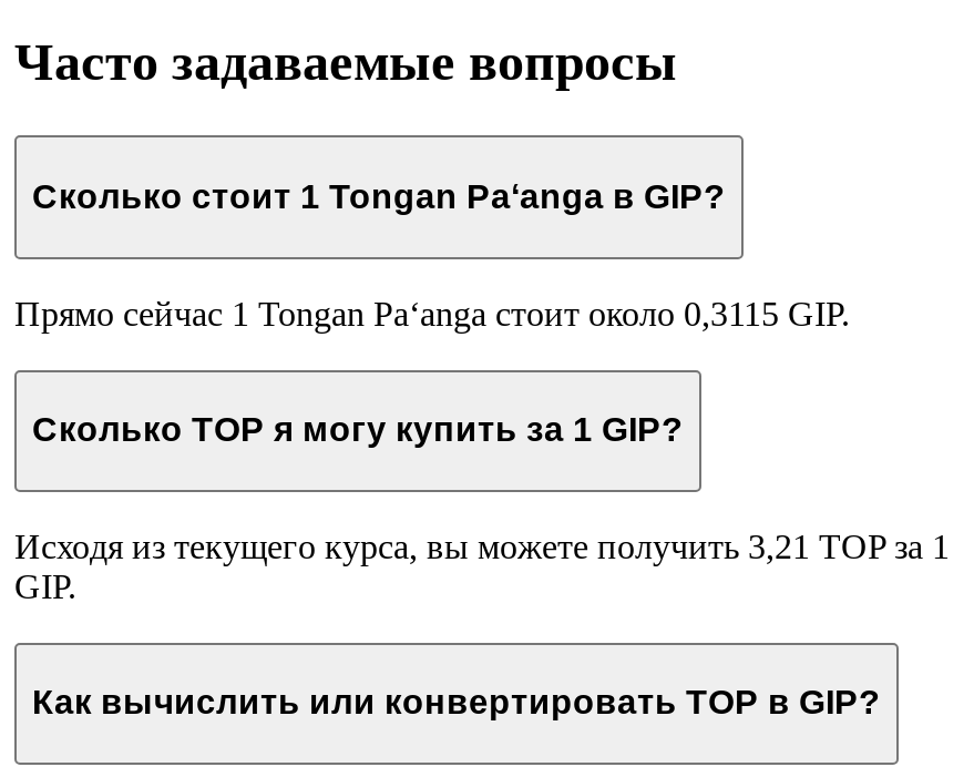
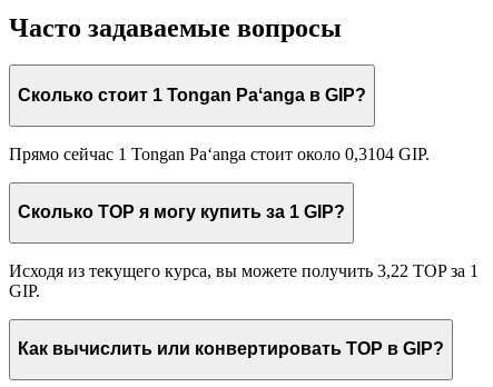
[14,294,850,332] Прямо сейчас 1 Tongan Paʻanga стоит около 0,3115 GIP. -> [9,144,430,163] Прямо сейчас 1 Tongan Paʻanga стоит около 0,3104 GIP.
[14,527,950,565] Исходя из текущего курса, вы можете получить 3,21 TOP за 1 -> [9,261,479,280] Исходя из текущего курса, вы можете получить 3,22 TOP за 1

